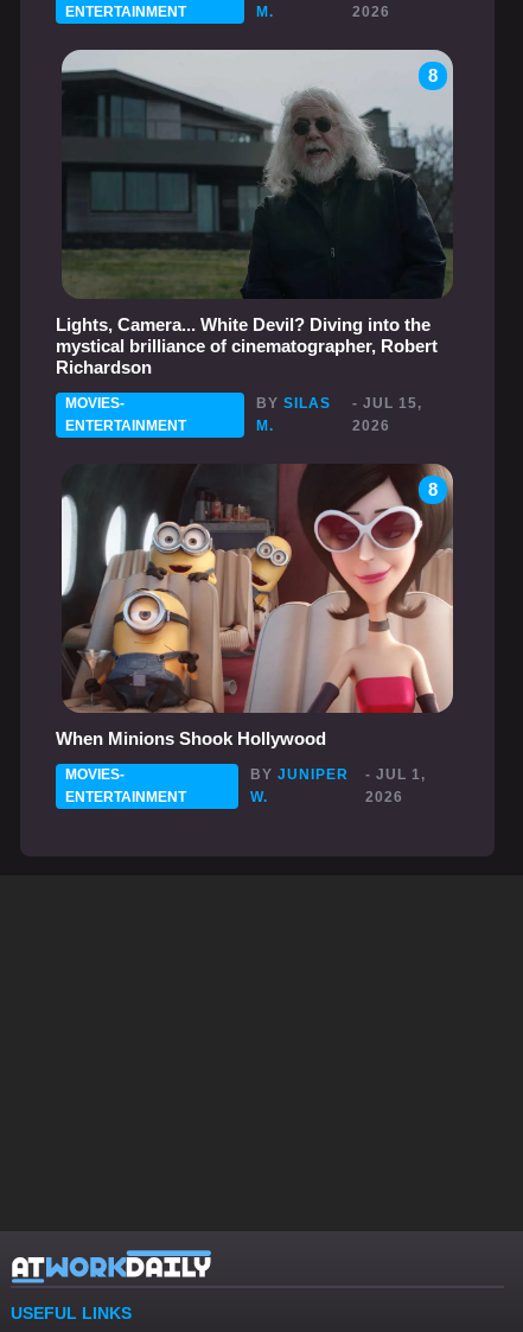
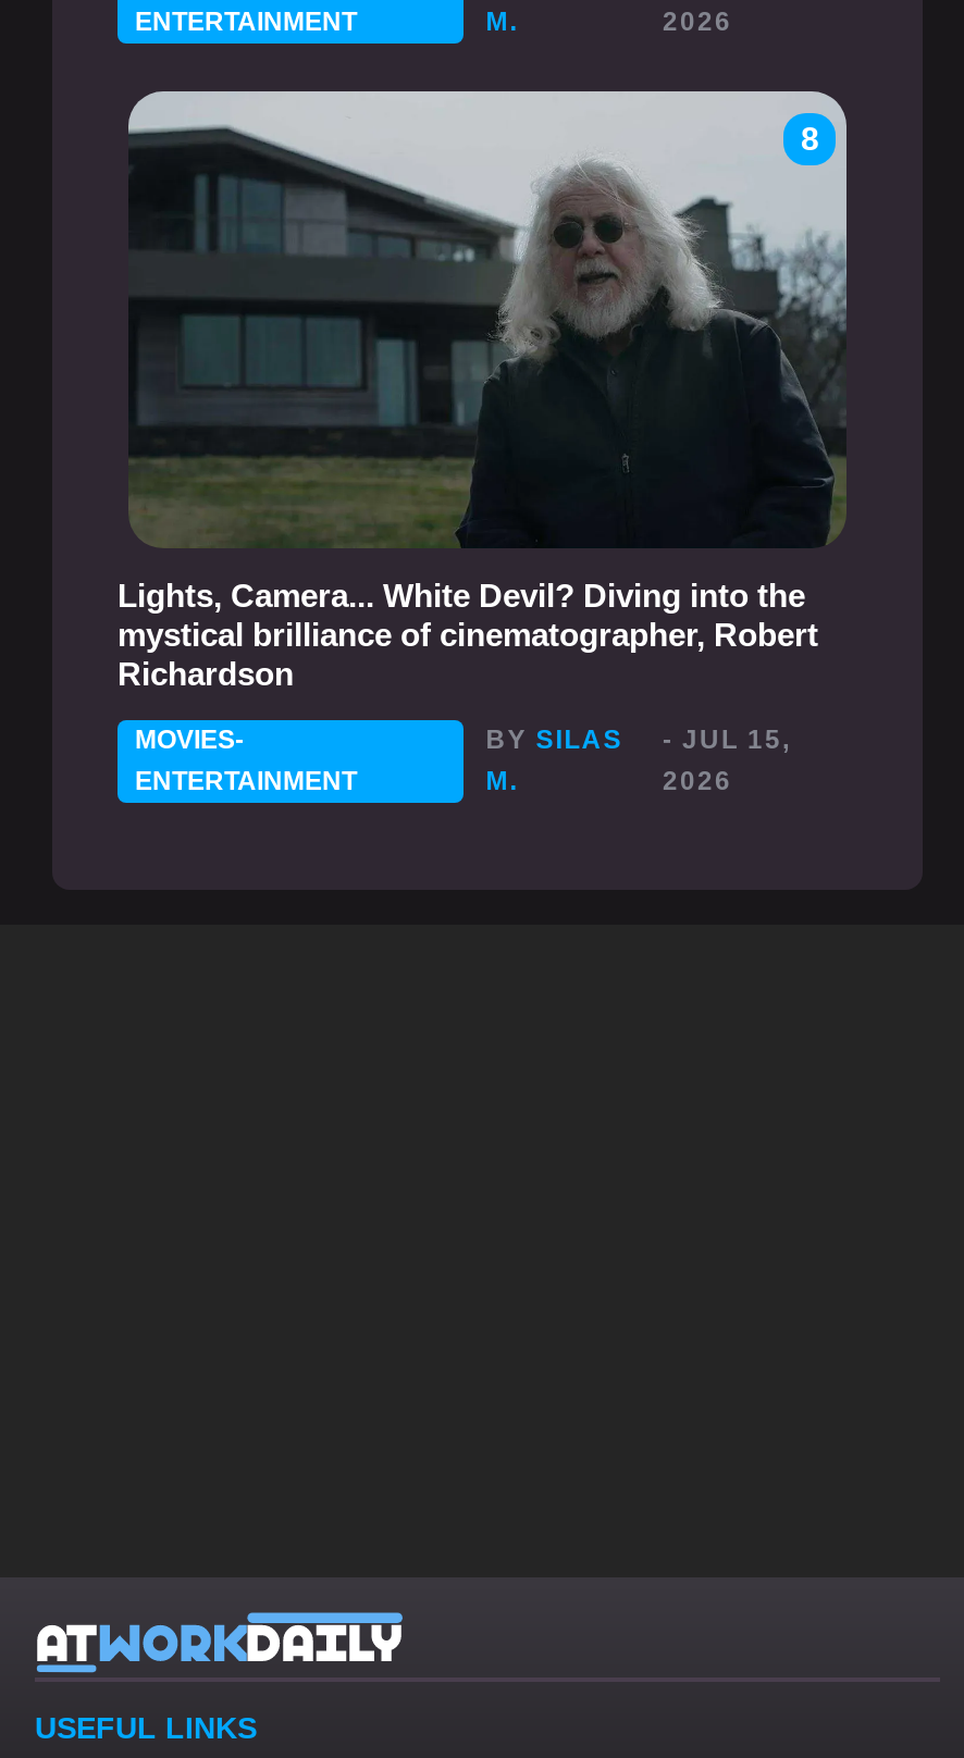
[60,464,454,713] [image] | 8 -> none
[56,729,326,806] When Minions Shook Hollywood | MOVIES- | ENTERTAINMENT -> none
[250,767,349,806] BY JUNIPER | W. -> none
[365,767,426,806] - JUL 1, | 2026 -> none

